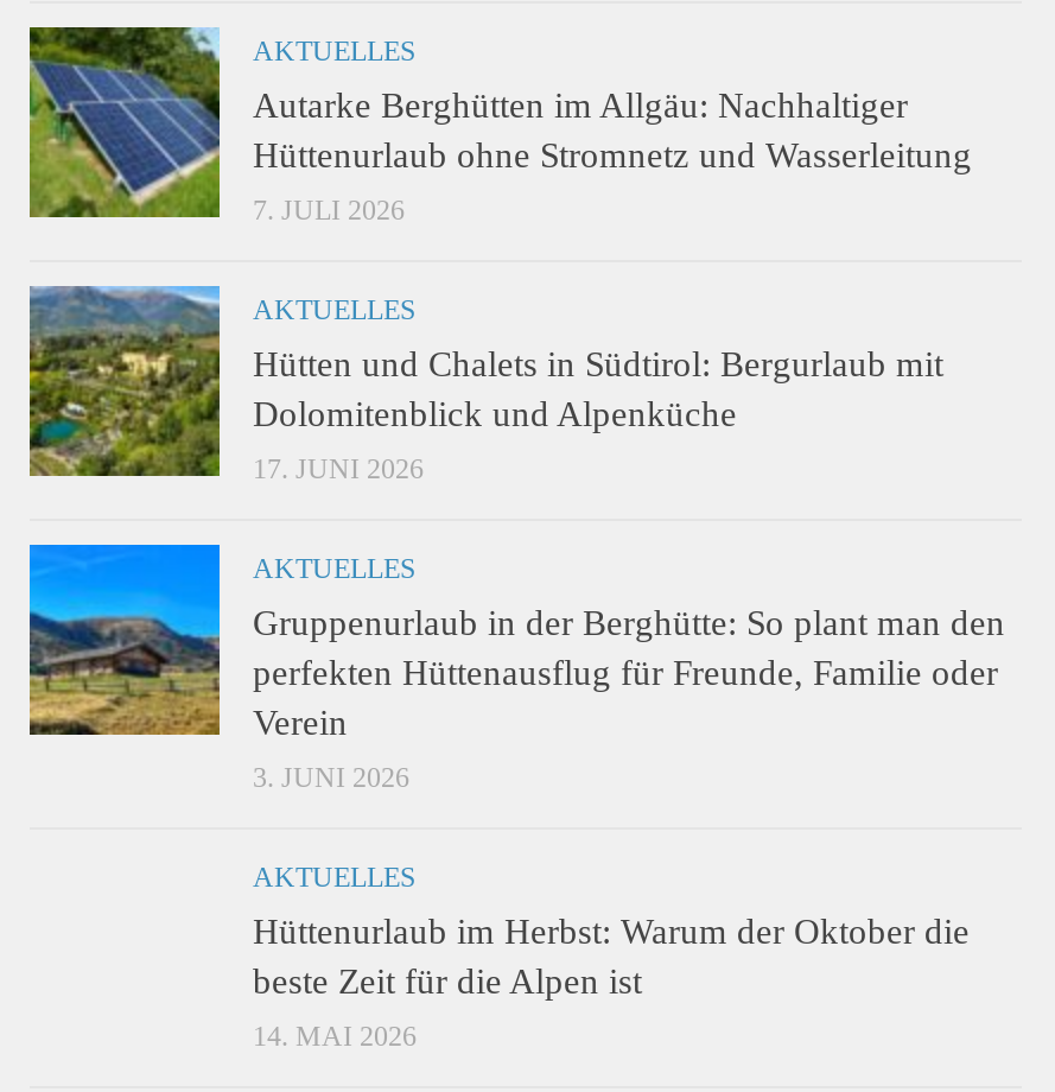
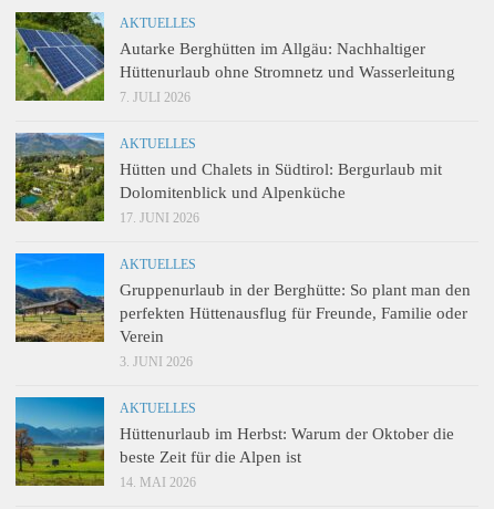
none -> [14,396,105,487] [image]

